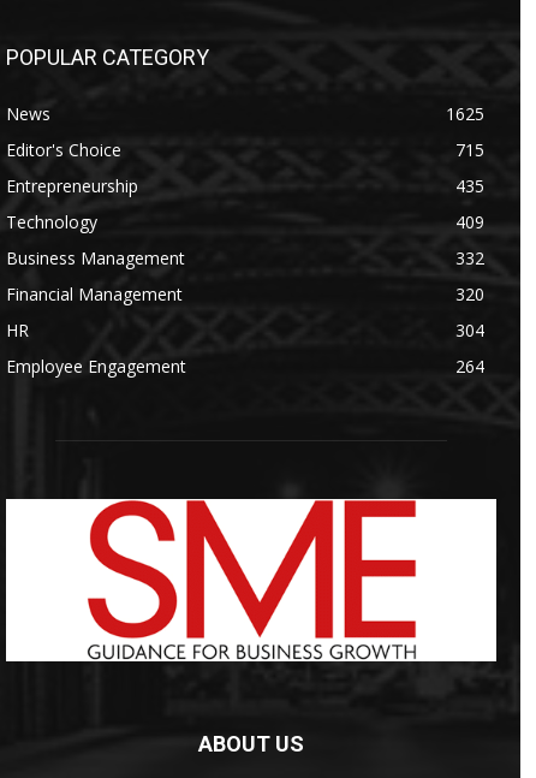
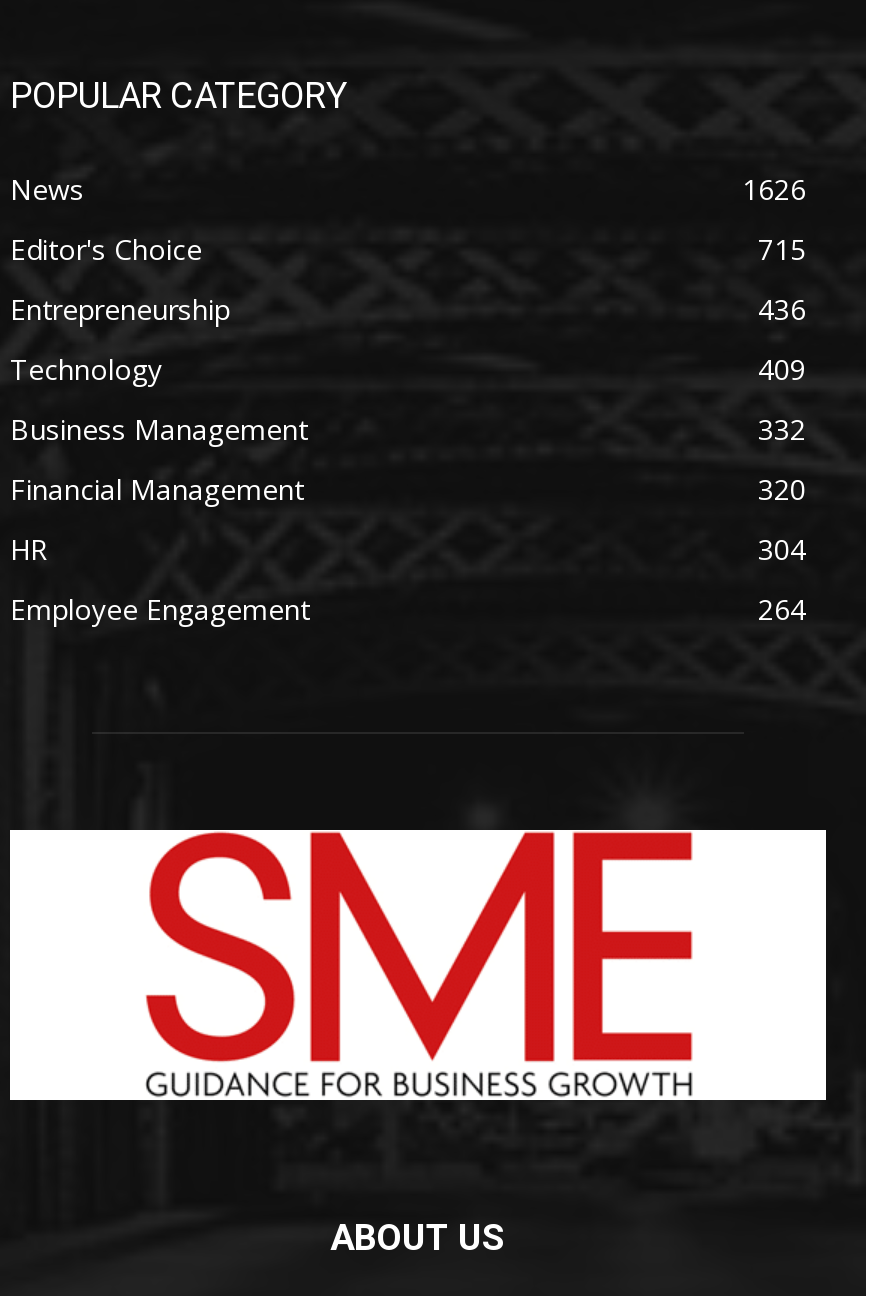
[446,103,484,126] 1625 -> [742,171,806,209] 1626
[455,175,484,198] 435 -> [758,291,806,329] 436

